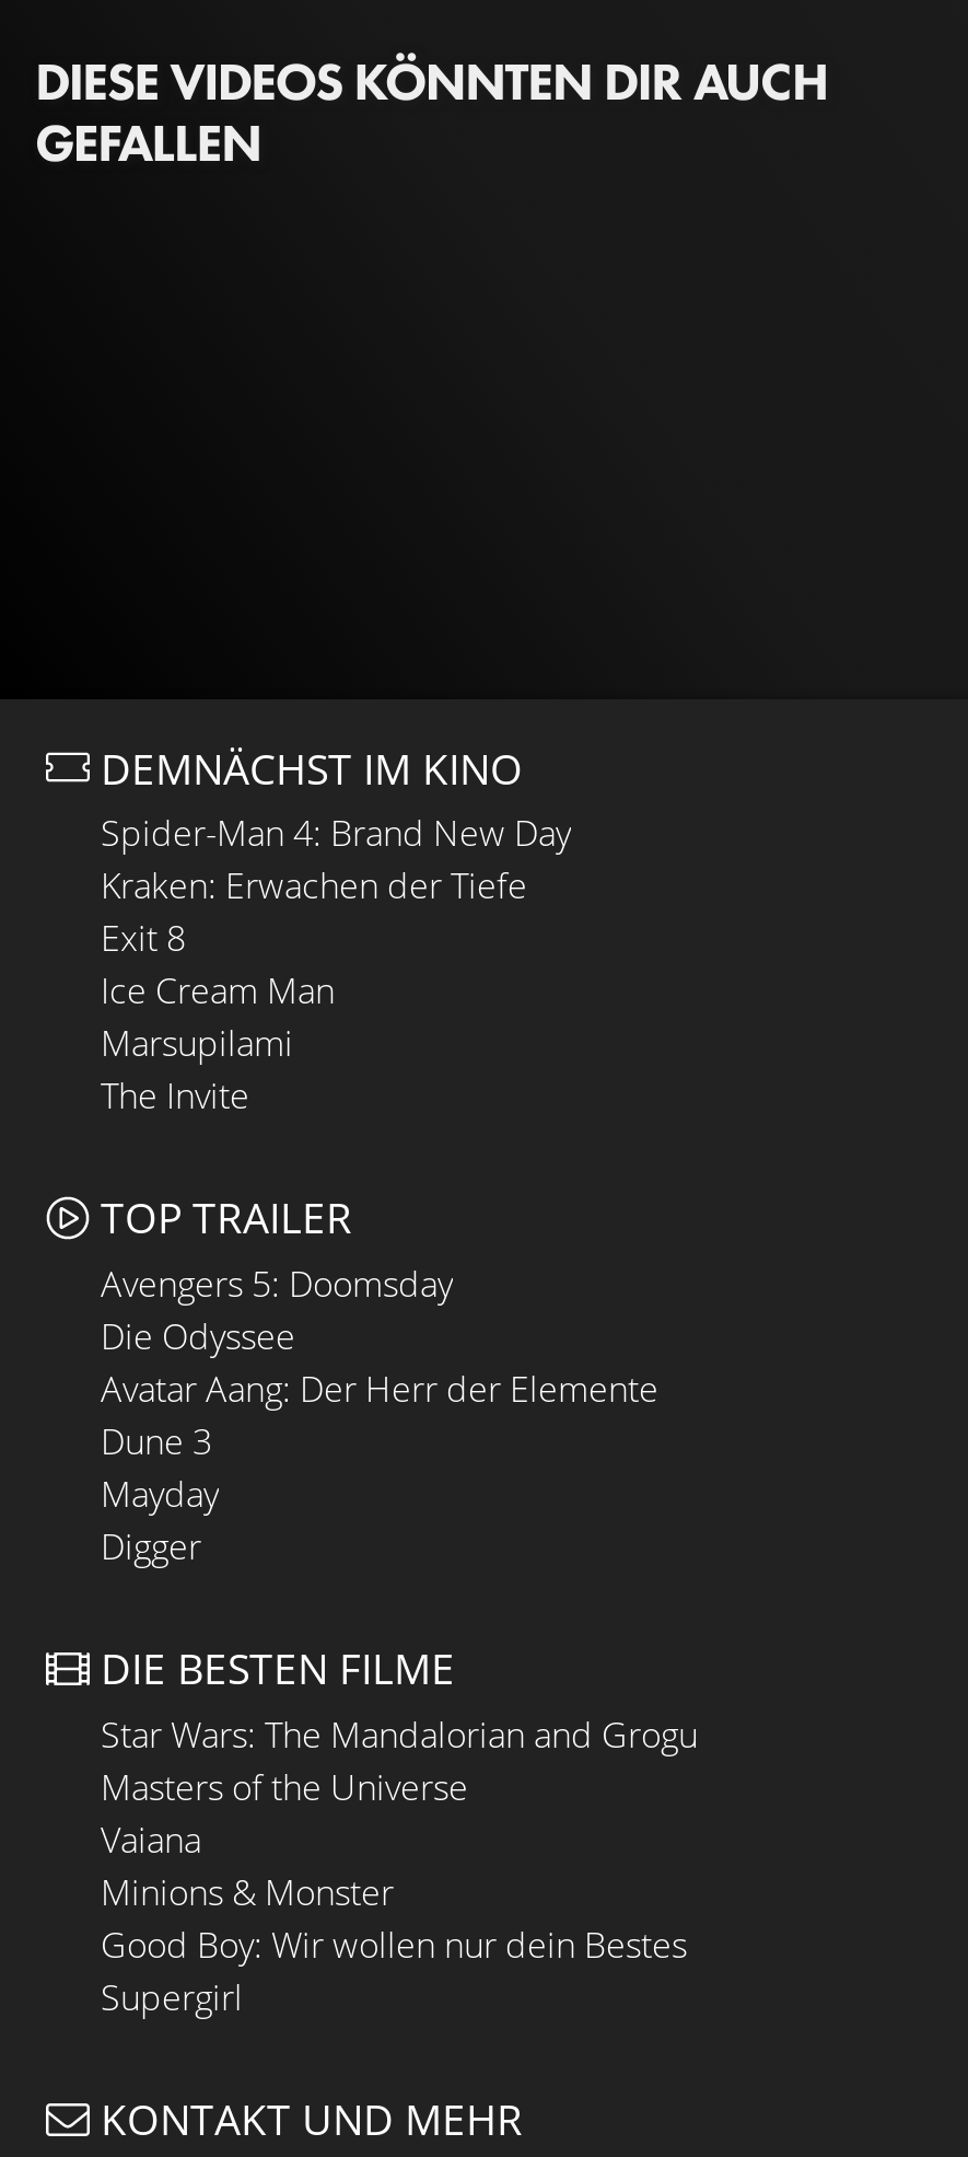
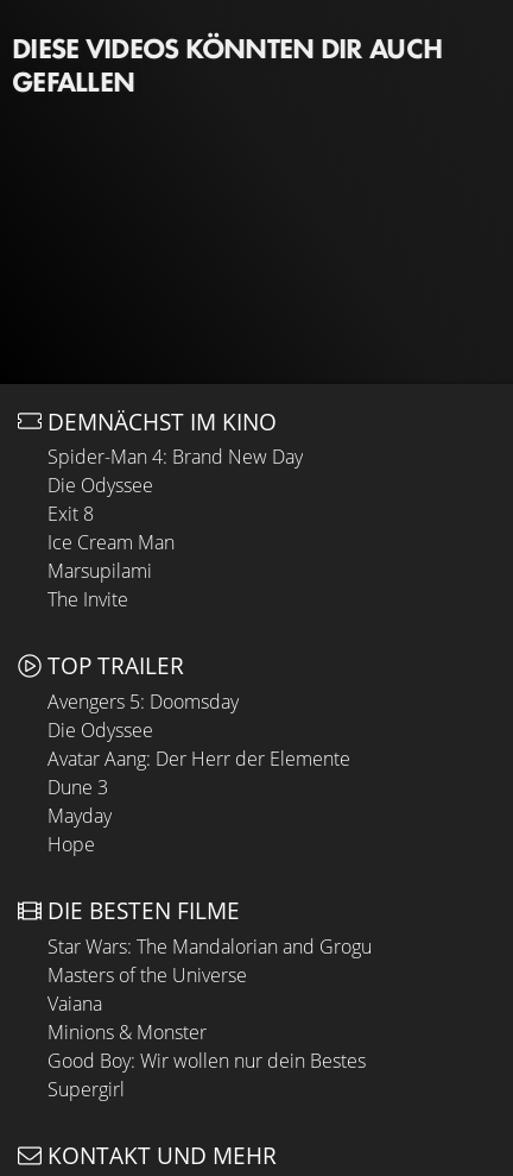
[101,862,527,910] Kraken: Erwachen der Tiefe -> [47,472,153,499] Die Odyssee
[101,1522,201,1571] Digger -> [47,831,95,857] Hope

